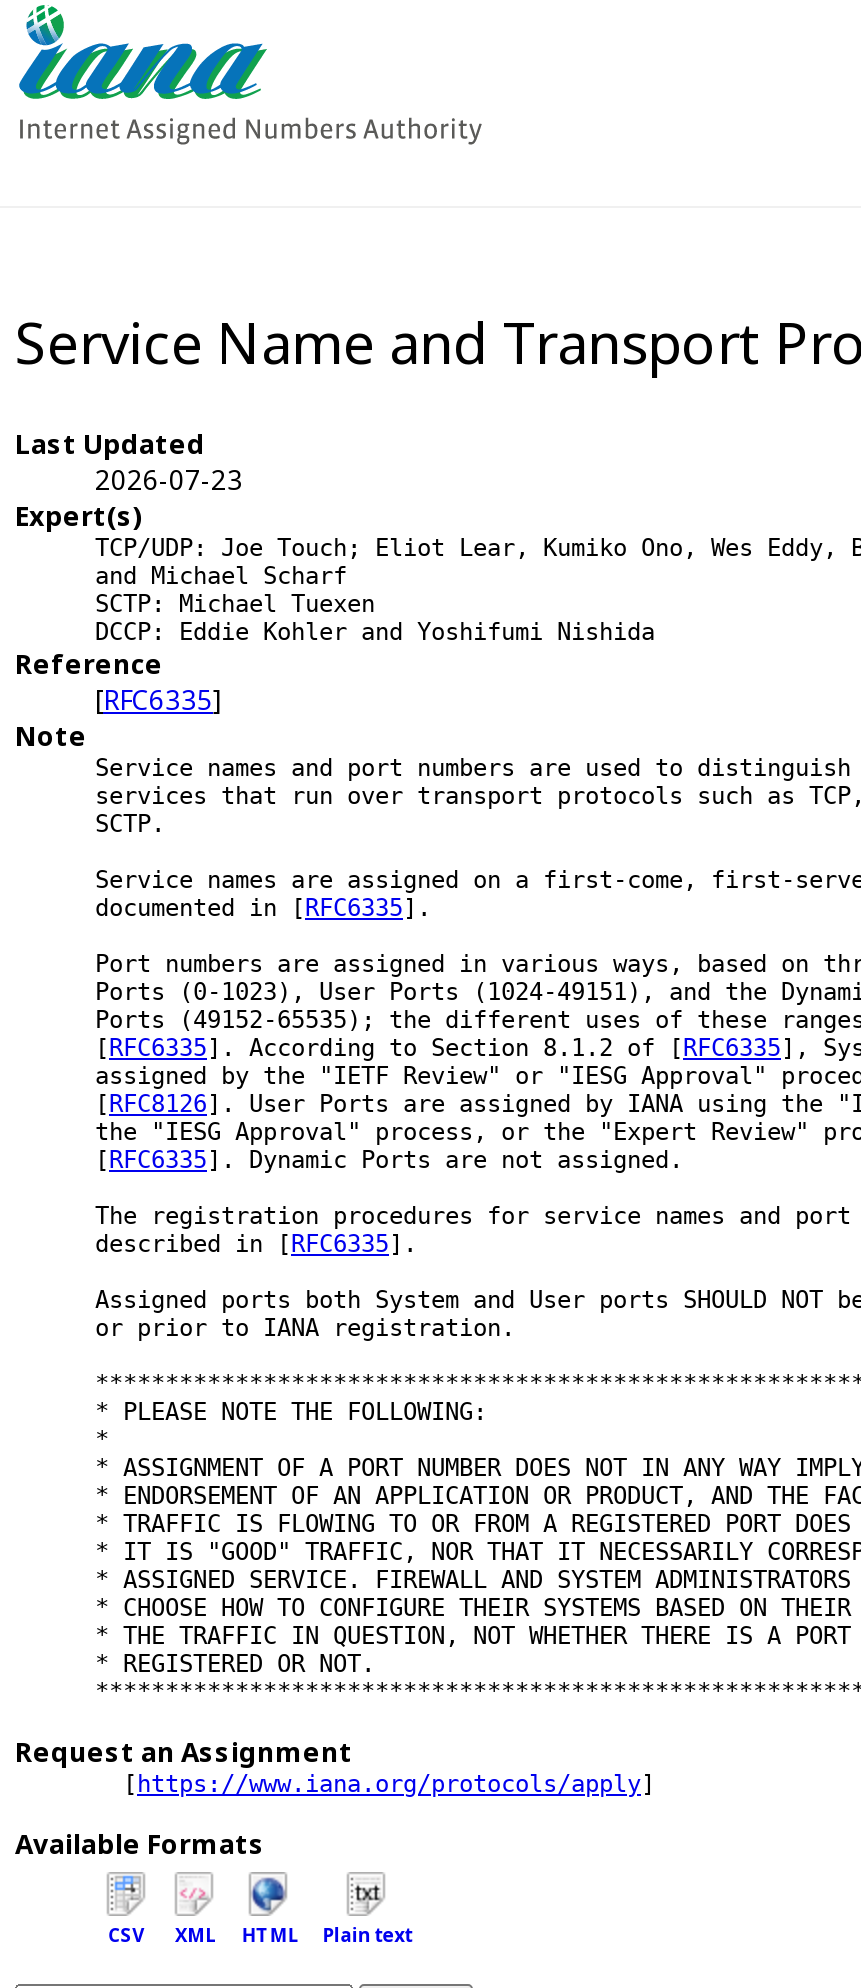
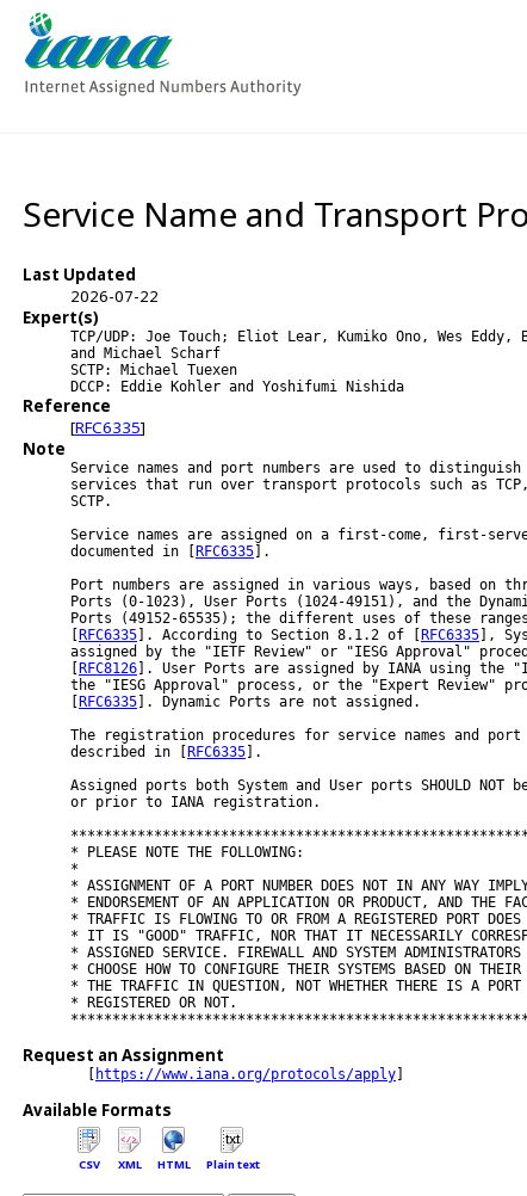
[95,463,243,499] 2026-07-23 -> [70,286,159,307] 2026-07-22

